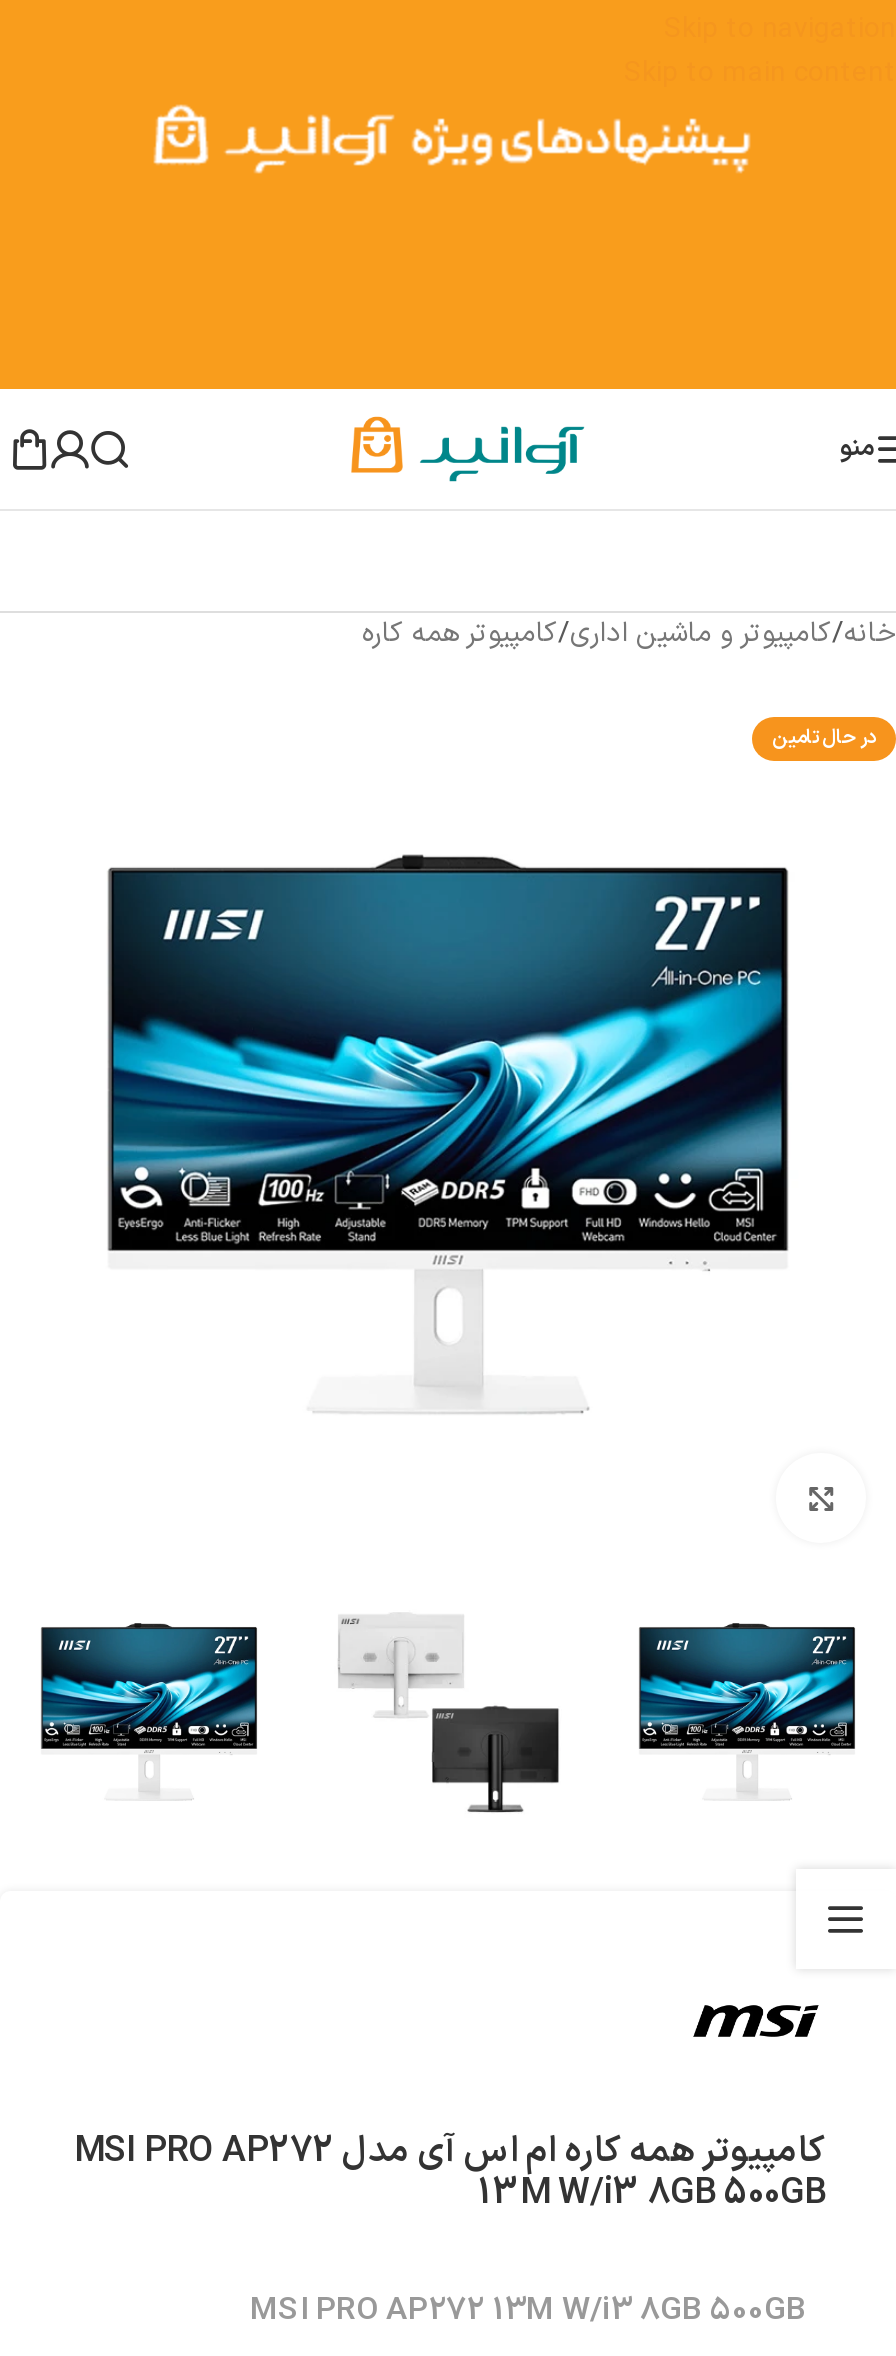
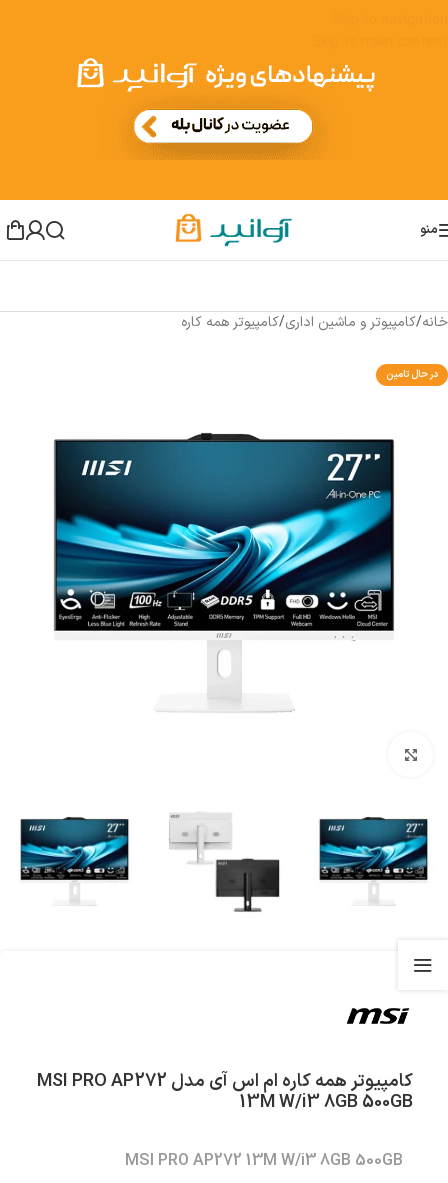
none -> [133,109,313,154] [image]

